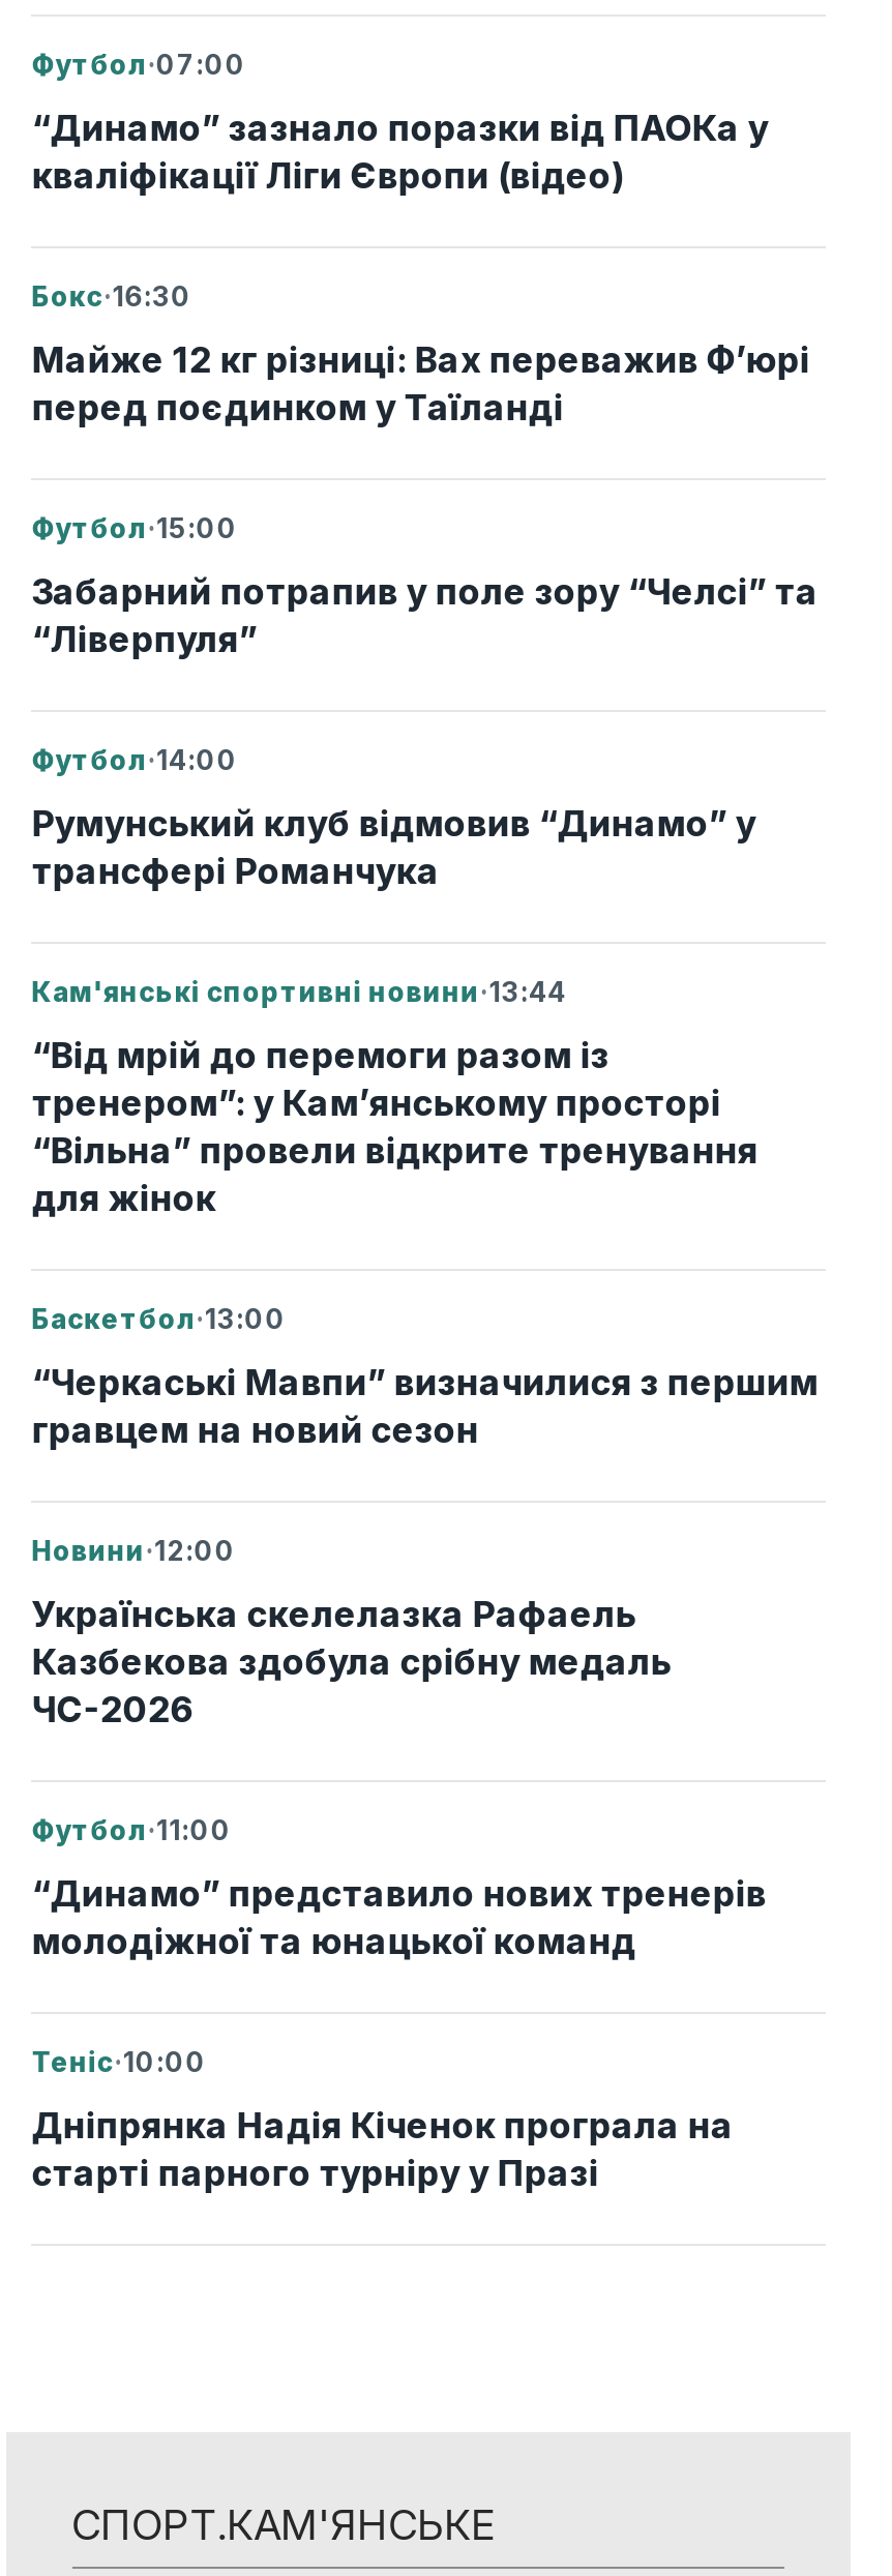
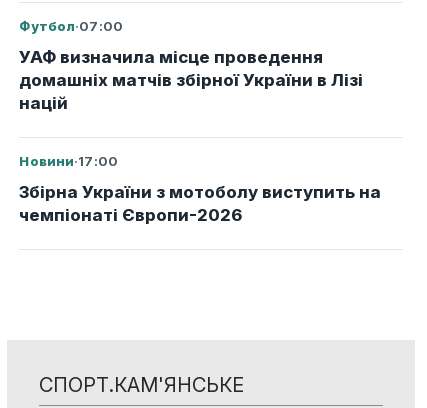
[32,109,818,2195] “Динамо” зазнало поразки від ПАОКа у | кваліфікації Ліги Європи (відео) | Бокс·16:30 | Майже 12 кг різниці: Вах переважив Ф’юрі | перед поєдинком у Таїланді | Футбол·15:00 | Забарний потрапив у поле зору “Челсі” та | “Ліверпуля” | Футбол·14:00 | Румунський клуб відмовив “Динамо” у | трансфері Романчука | Кам'янські спортивні новини · 13:44 | “Від мрій до перемоги разом із | тренером”: у Кам’янському просторі | “Вільна” провели відкрите тренування | для жінок | Баскетбол·13:00 | “Черкаські Мавпи” визначилися з першим | гравцем на новий сезон | Новини·12:00 | Українська скелелазка Рафаель | Казбекова здобула срібну медаль | ЧС-2026 | Футбол·11:00 | “Динамо” представило нових тренерів | молодіжної та юнацької команд | Теніс·10:00 | Дніпрянка Надія Кіченок програла на | старті парного турніру у Празі -> [19,47,381,225] УАФ визначила місце проведення | домашніх матчів збірної України в Лізі | націй | Новини·17:00 | Збірна України з мотоболу виступить на | чемпіонаті Європи-2026

